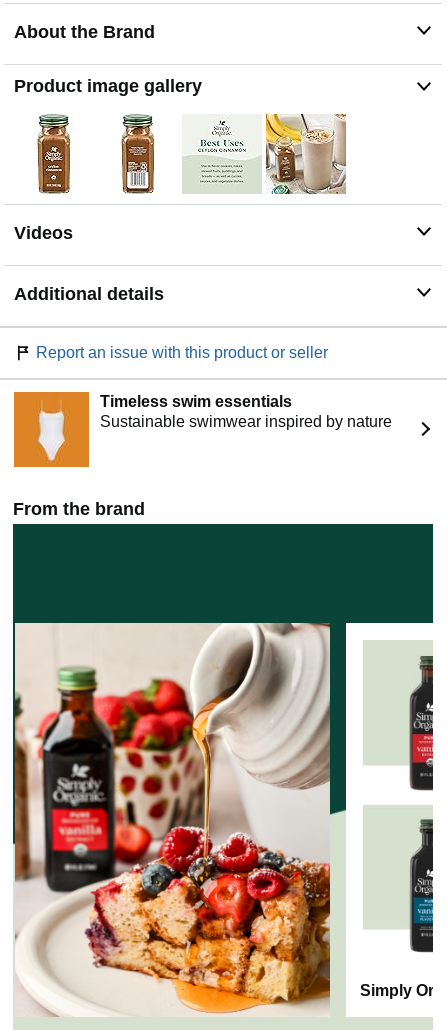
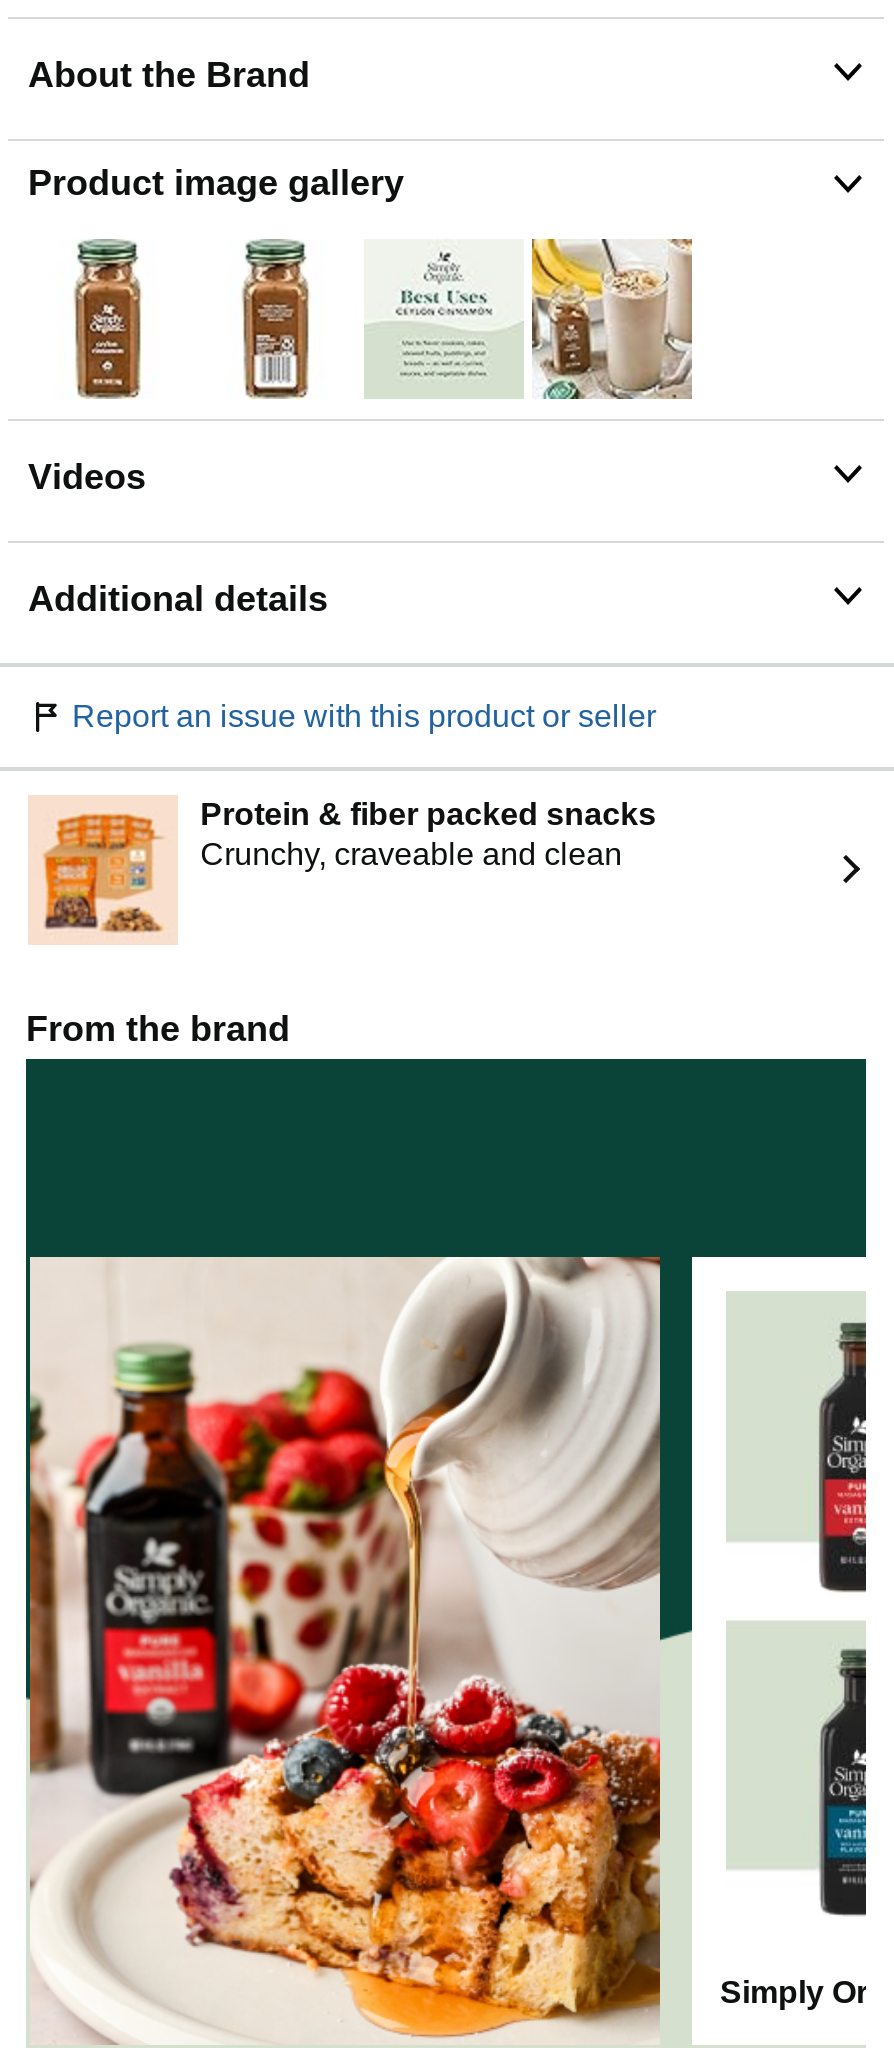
[13,391,392,468] [image] | Timeless swim essentials | Sustainable swimwear inspired by nature -> [28,795,656,945] [image] | Protein & fiber packed snacks | Crunchy, craveable and clean

